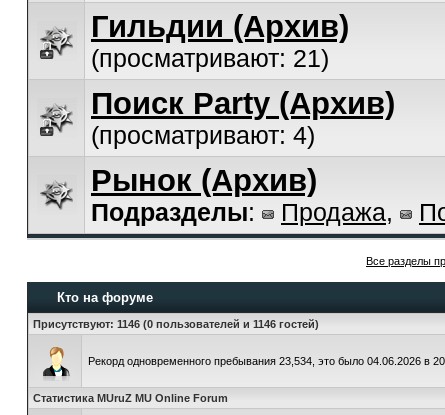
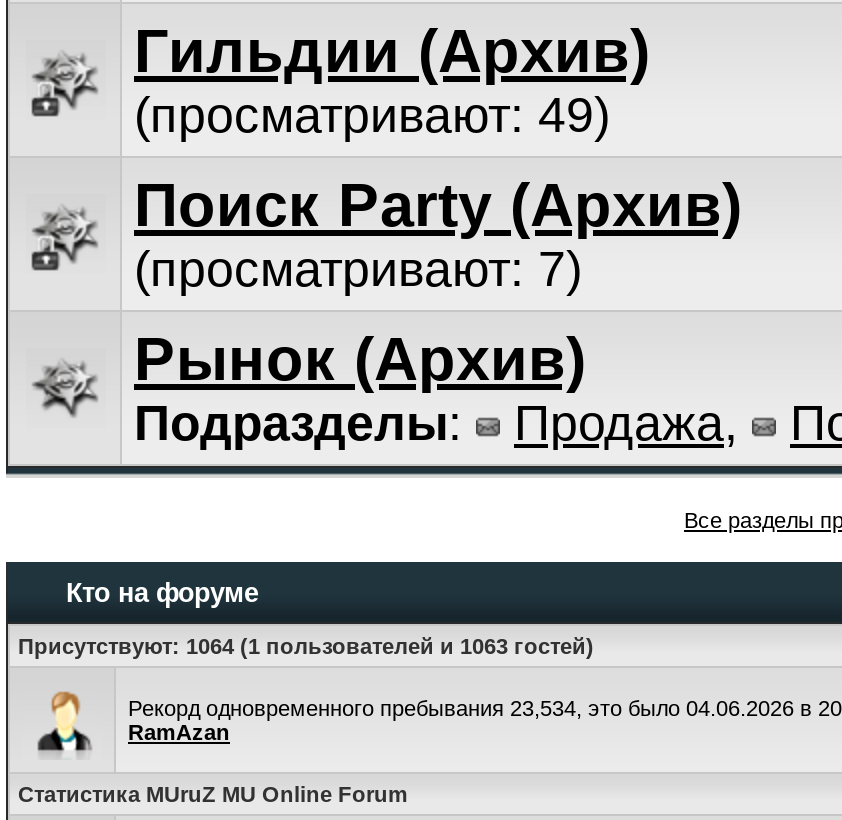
[91,44,329,72] (просматривают: 21) -> [134,86,610,142] (просматривают: 49)
[91,121,315,149] (просматривают: 4) -> [134,240,582,296] (просматривают: 7)
[33,318,319,330] Присутствуют: 1146 (0 пользователей и 1146 гостей) -> [18,634,594,658] Присутствуют: 1064 (1 пользователей и 1063 гостей)
none -> [128,720,230,744] RamAzan

